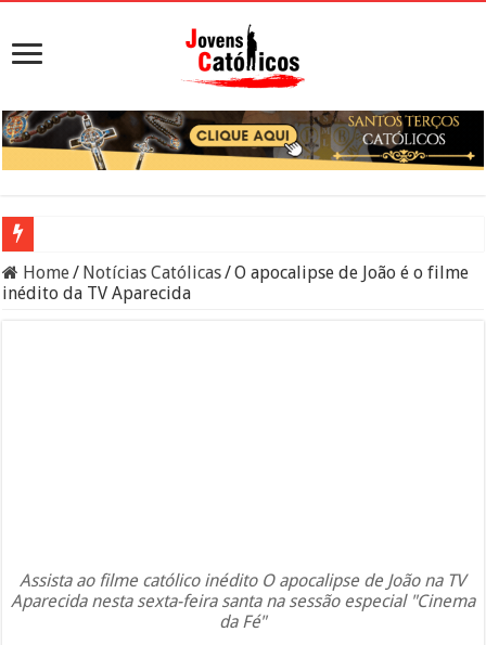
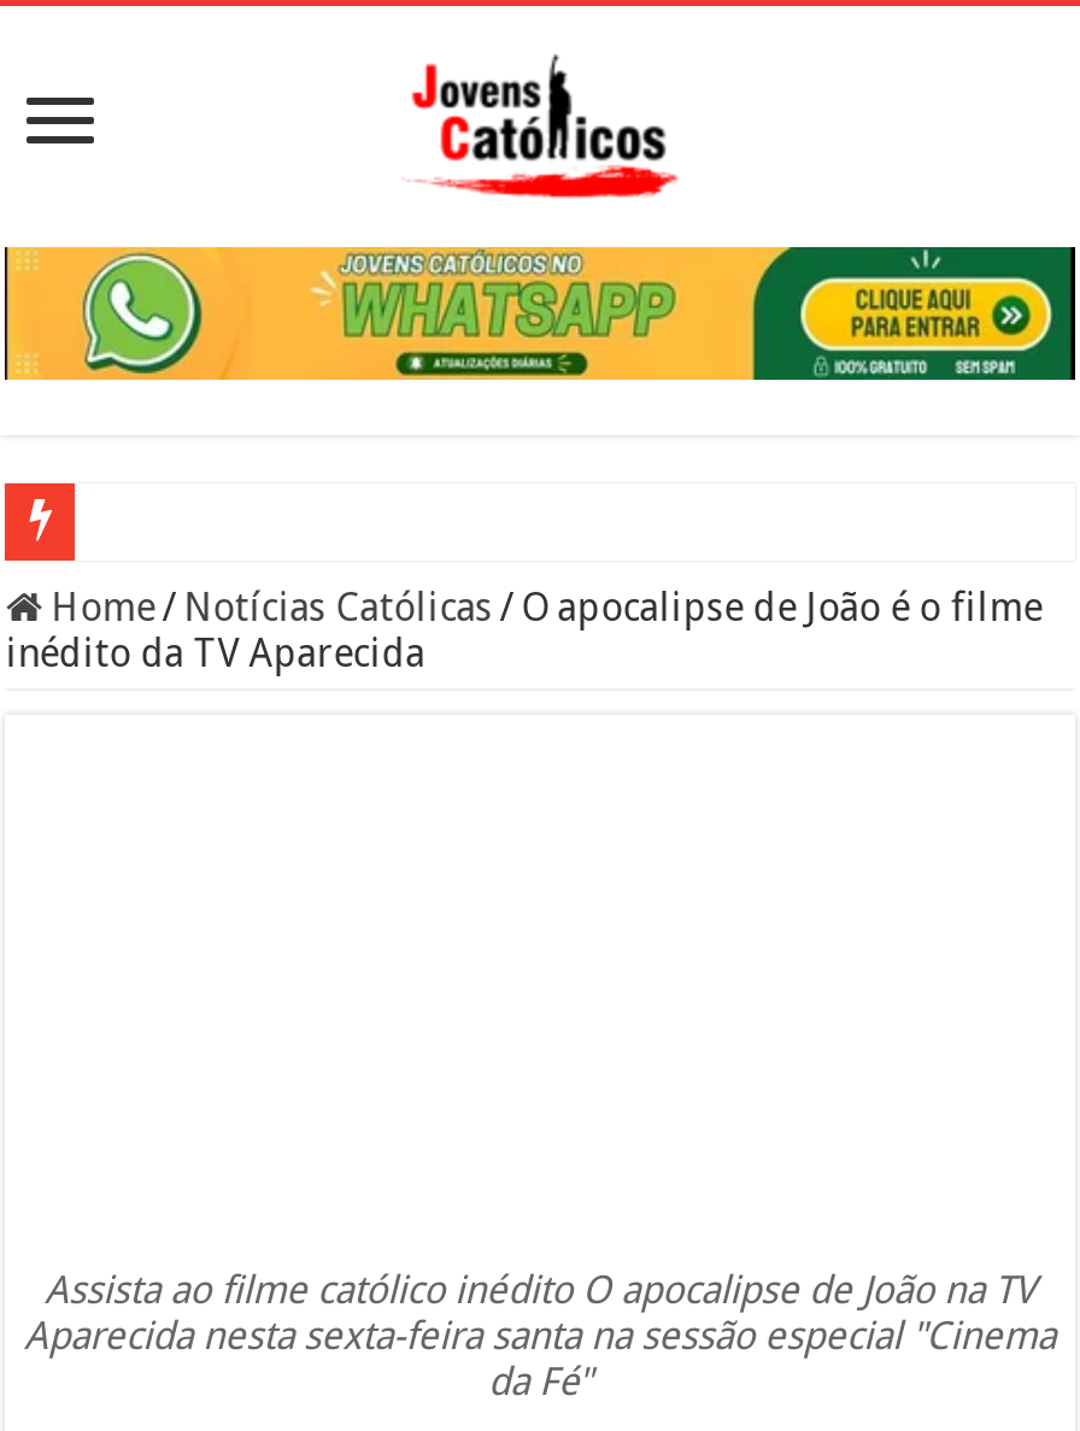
[3,109,483,171] [image] -> [7,245,1073,382] [image]

